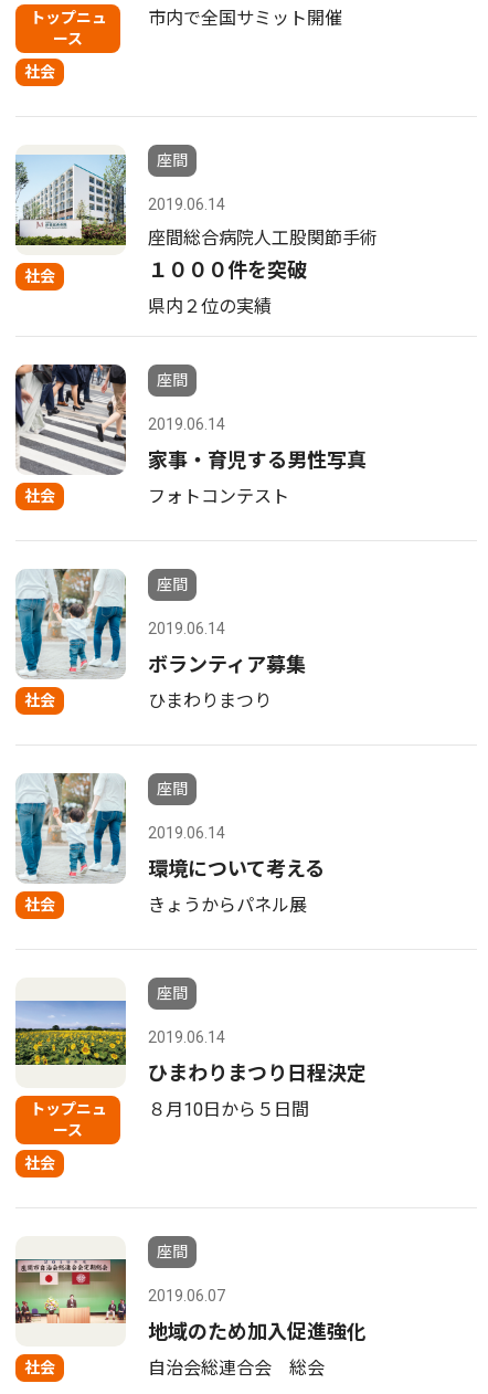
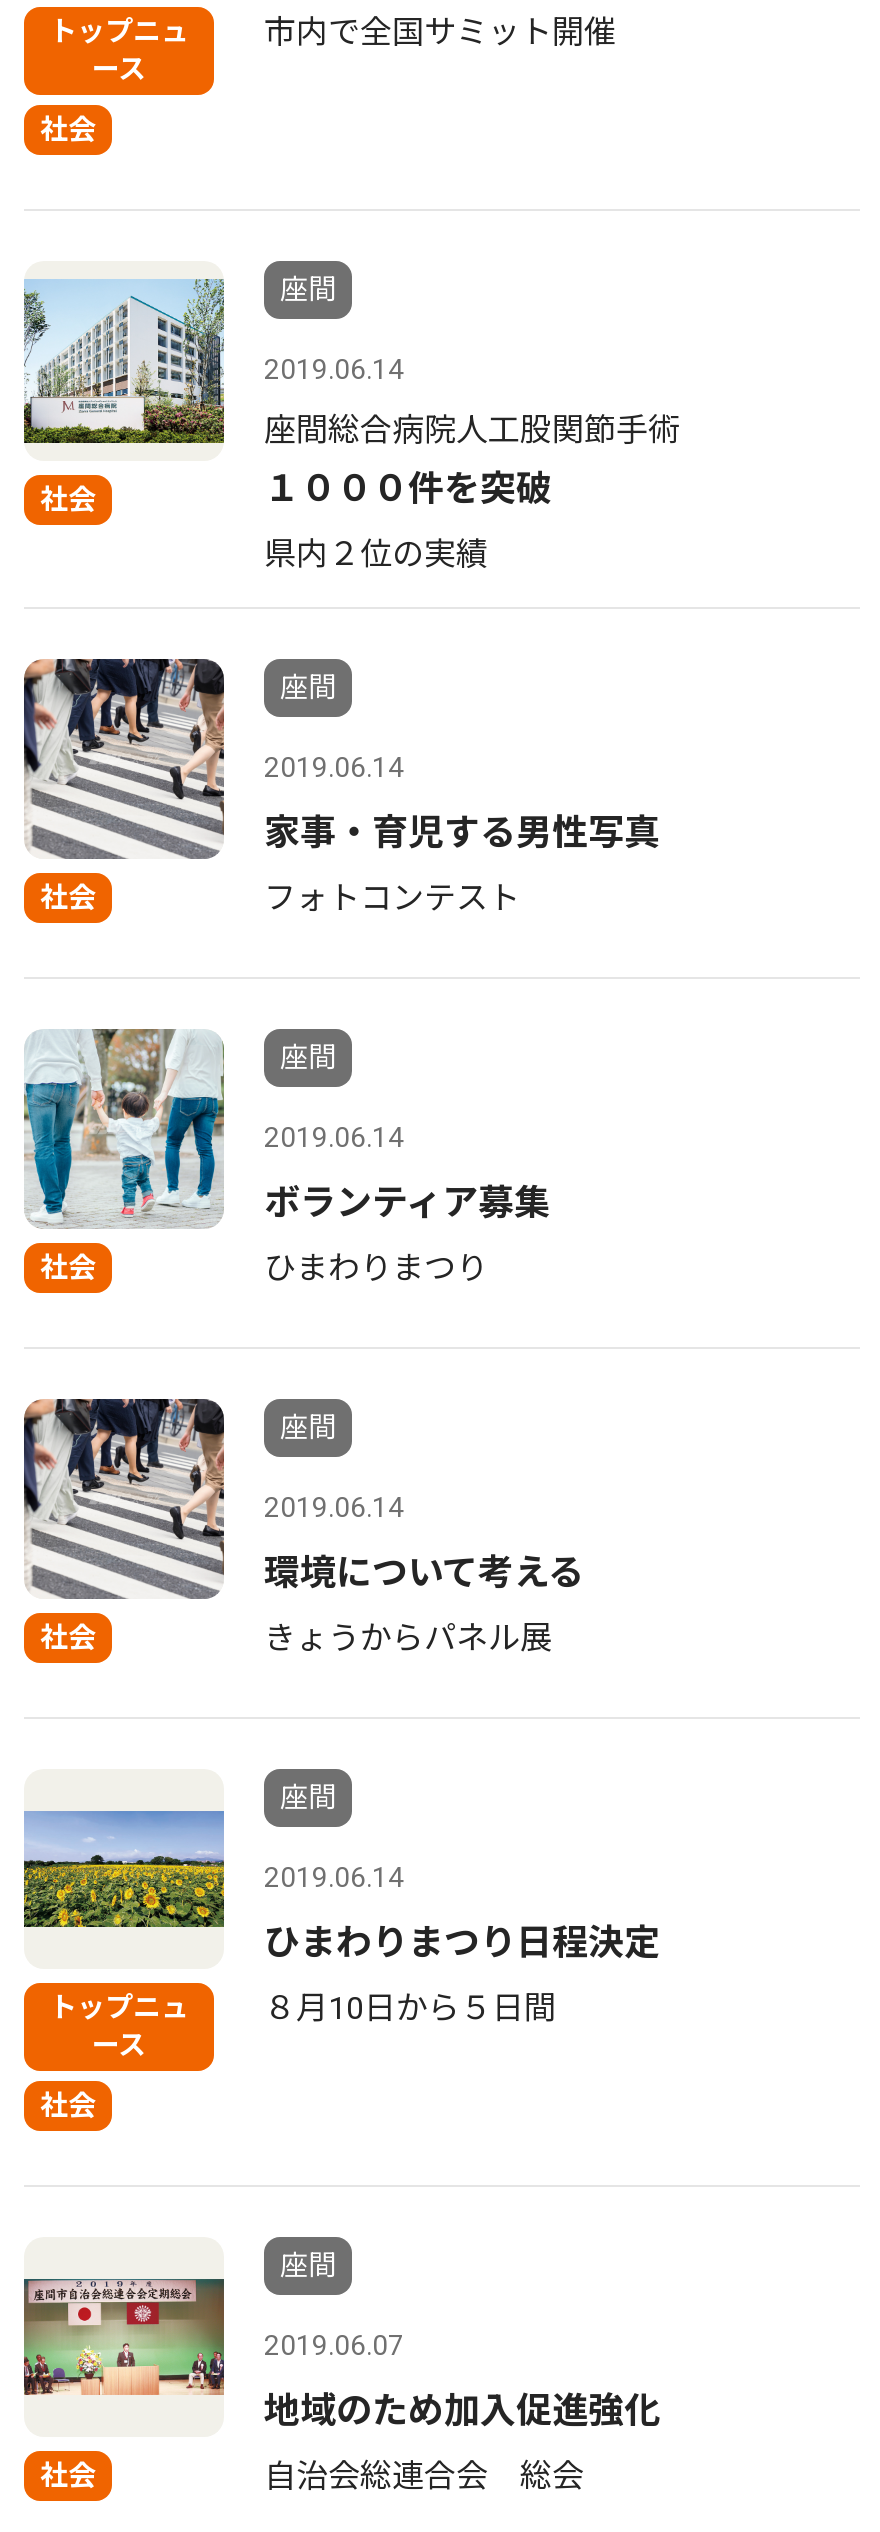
[15,772,126,883] [image] -> [22,1397,224,1599] [image]

